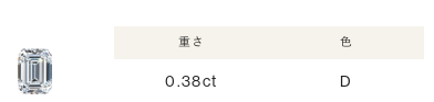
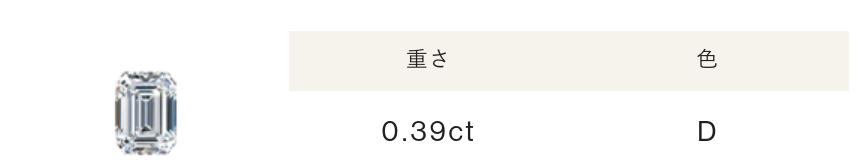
[165,72,218,90] 0.38ct -> [381,115,476,147] 0.39ct

